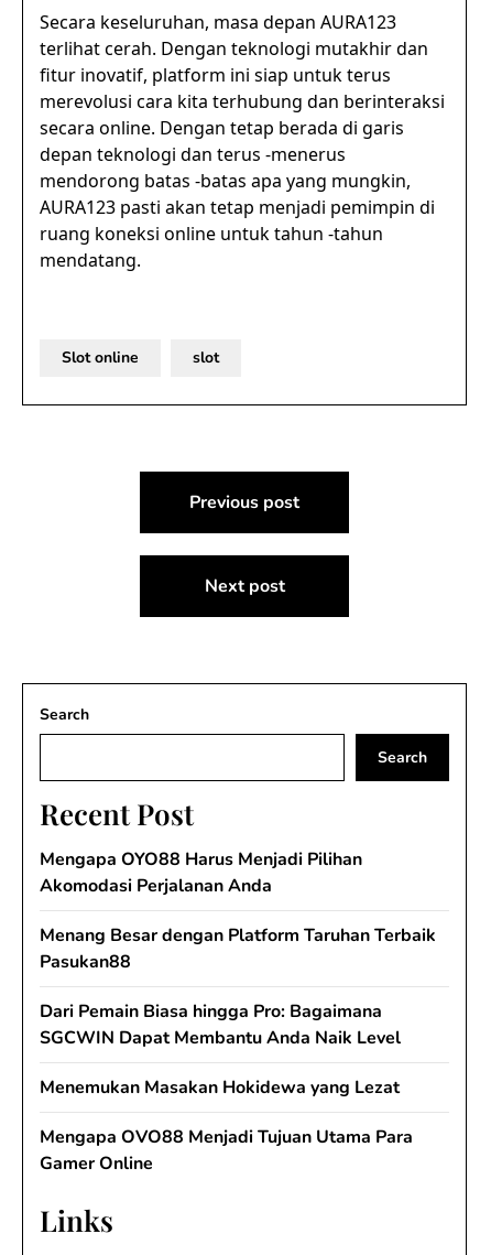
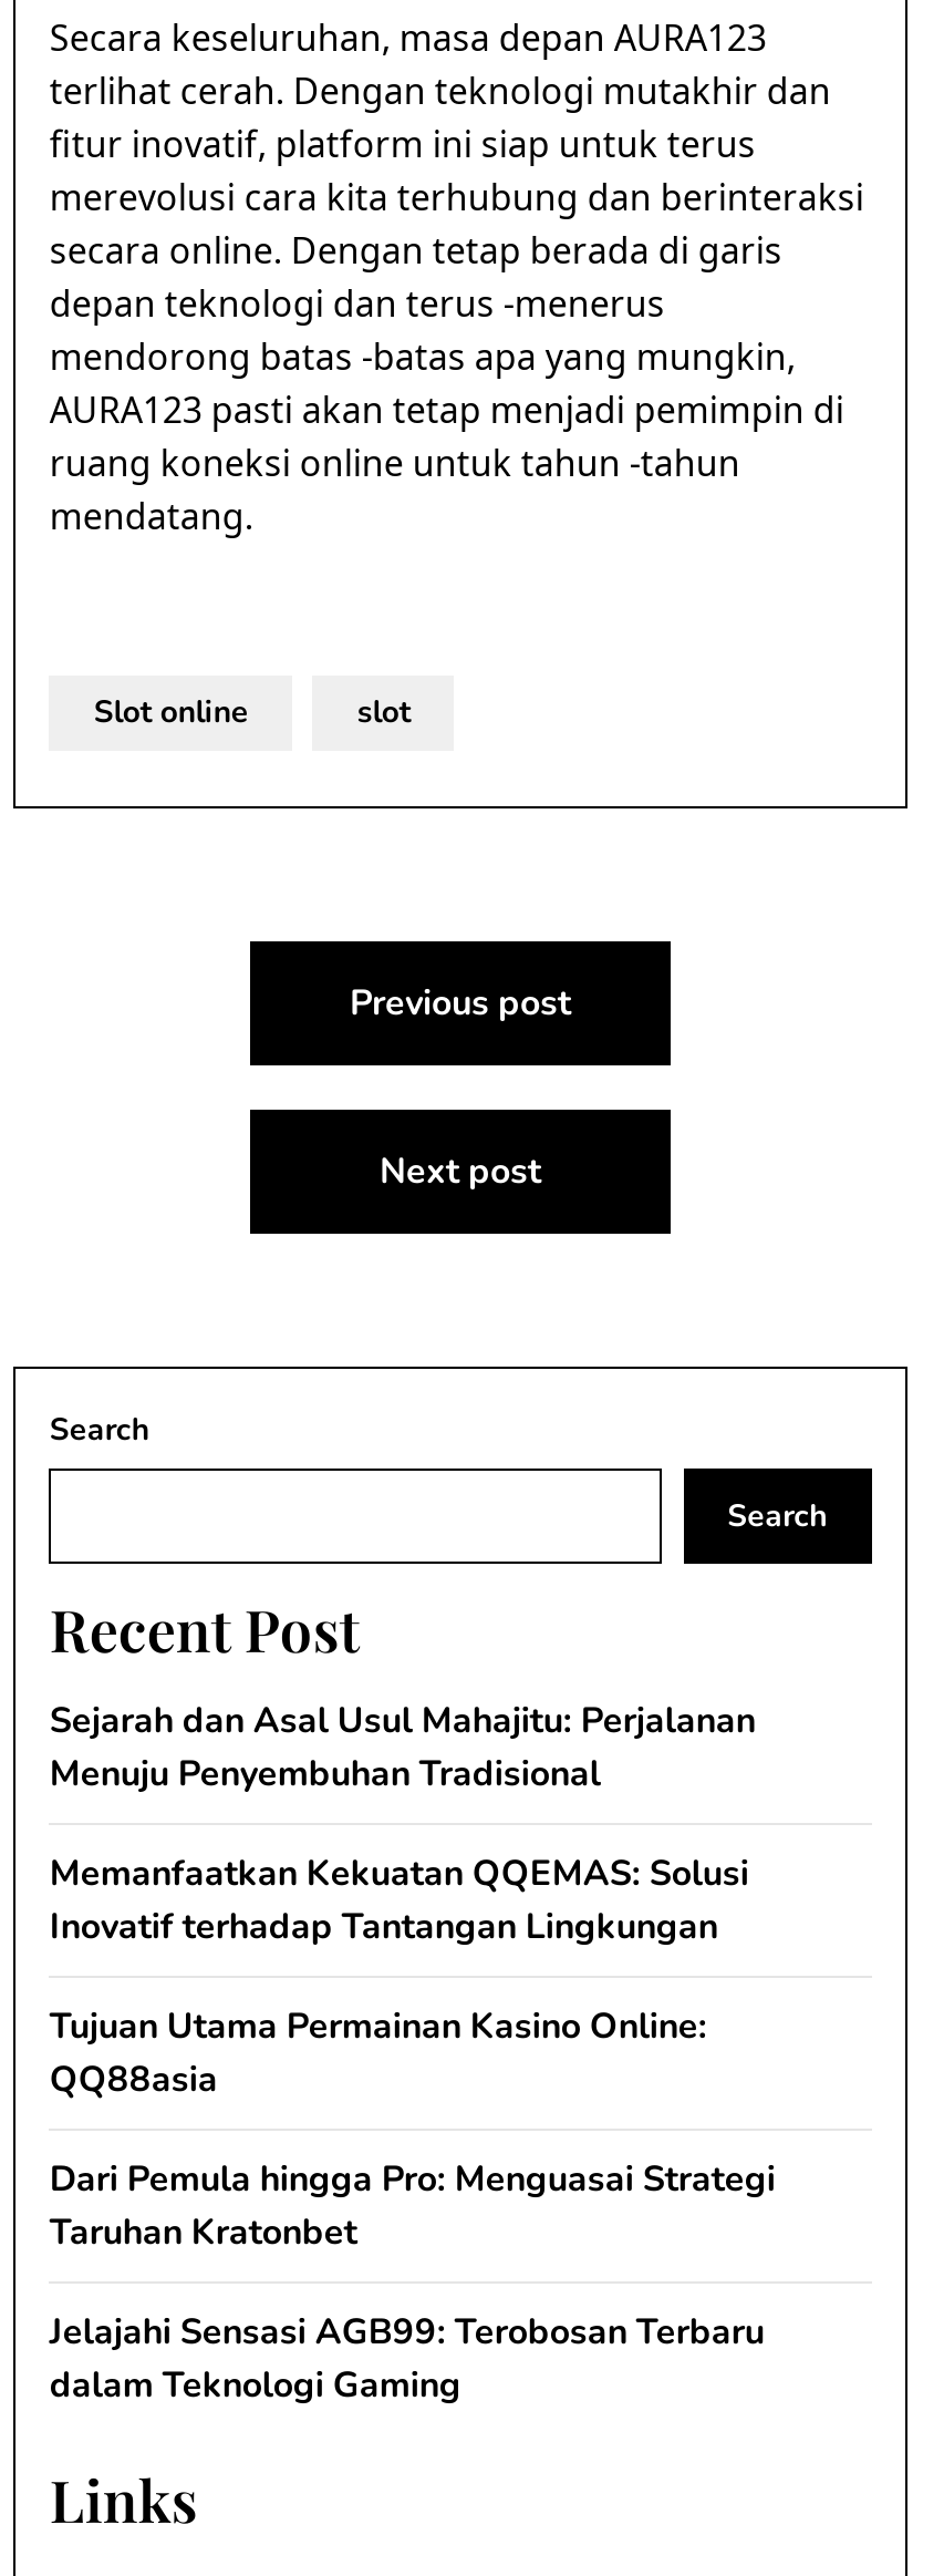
[40,847,363,898] Mengapa OYO88 Harus Menjadi Pilihan | Akomodasi Perjalanan Anda -> [50,1697,756,1799] Sejarah dan Asal Usul Mahajitu: Perjalanan | Menuju Penyembuhan Tradisional
[40,923,436,974] Menang Besar dengan Platform Taruhan Terbaik | Pasukan88 -> [50,1849,749,1951] Memanfaatkan Kekuatan QQEMAS: Solusi | Inovatif terhadap Tantangan Lingkungan
[40,999,401,1050] Dari Pemain Biasa hingga Pro: Bagaimana | SGCWIN Dapat Membantu Anda Naik Level -> [50,2002,707,2104] Tujuan Utama Permainan Kasino Online: | QQ88asia
[40,1075,400,1100] Menemukan Masakan Hokidewa yang Lezat -> [50,2155,776,2257] Dari Pemula hingga Pro: Menguasai Strategi | Taruhan Kratonbet
[40,1125,413,1176] Mengapa OVO88 Menjadi Tujuan Utama Para | Gamer Online -> [50,2308,764,2410] Jelajahi Sensasi AGB99: Terobosan Terbaru | dalam Teknologi Gaming

